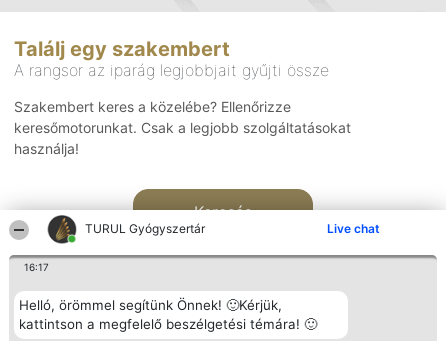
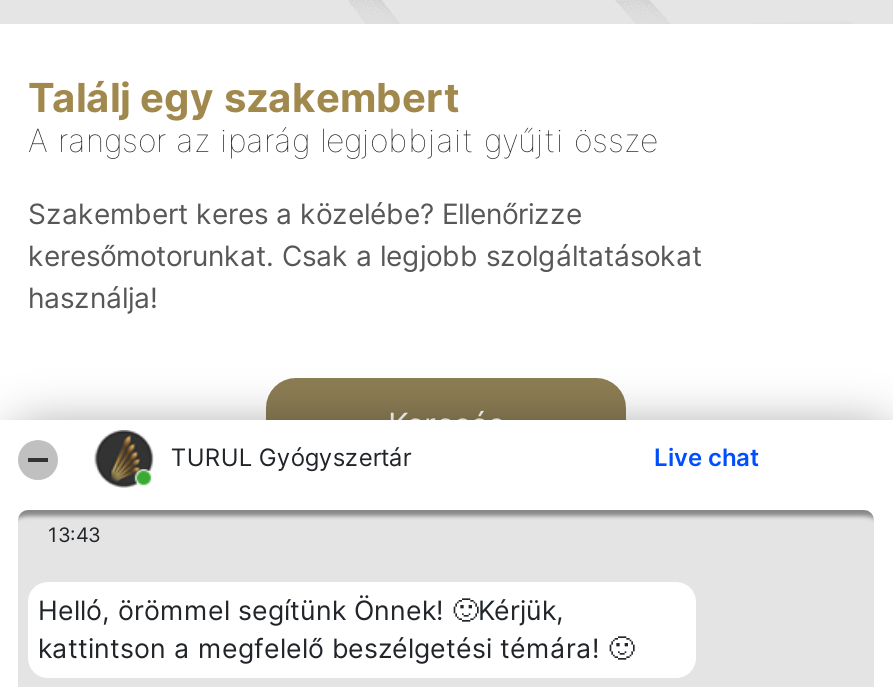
[24,261,49,273] 16:17 -> [48,522,100,546] 13:43

